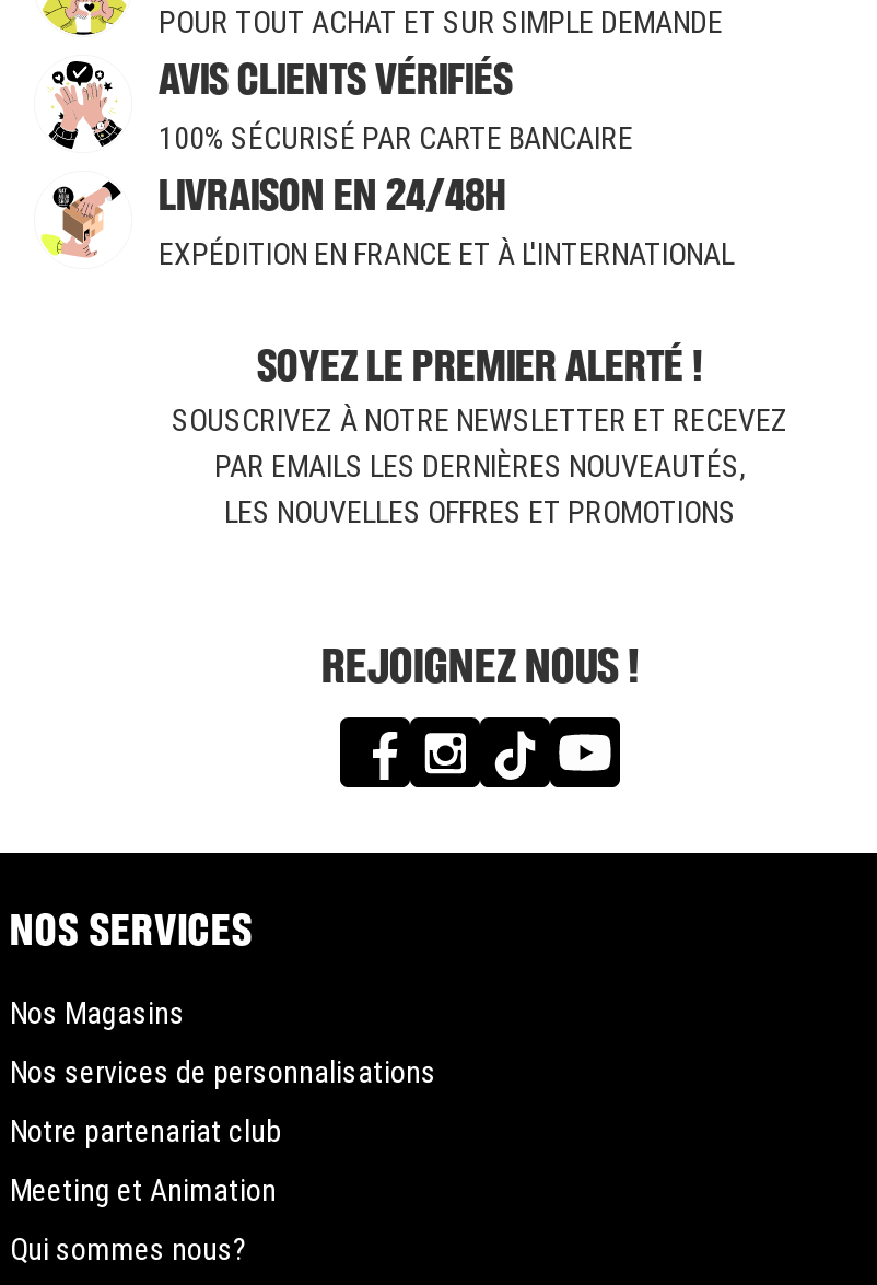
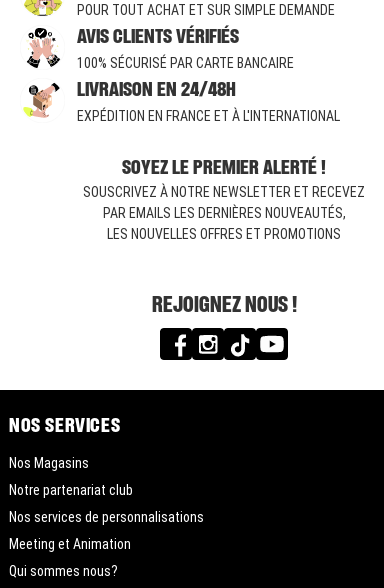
moved [10,1055,436,1090] -> [9,509,204,525]: Nos services de personnalisations
moved [10,1114,281,1149] -> [9,482,133,498]: Notre partenariat club

